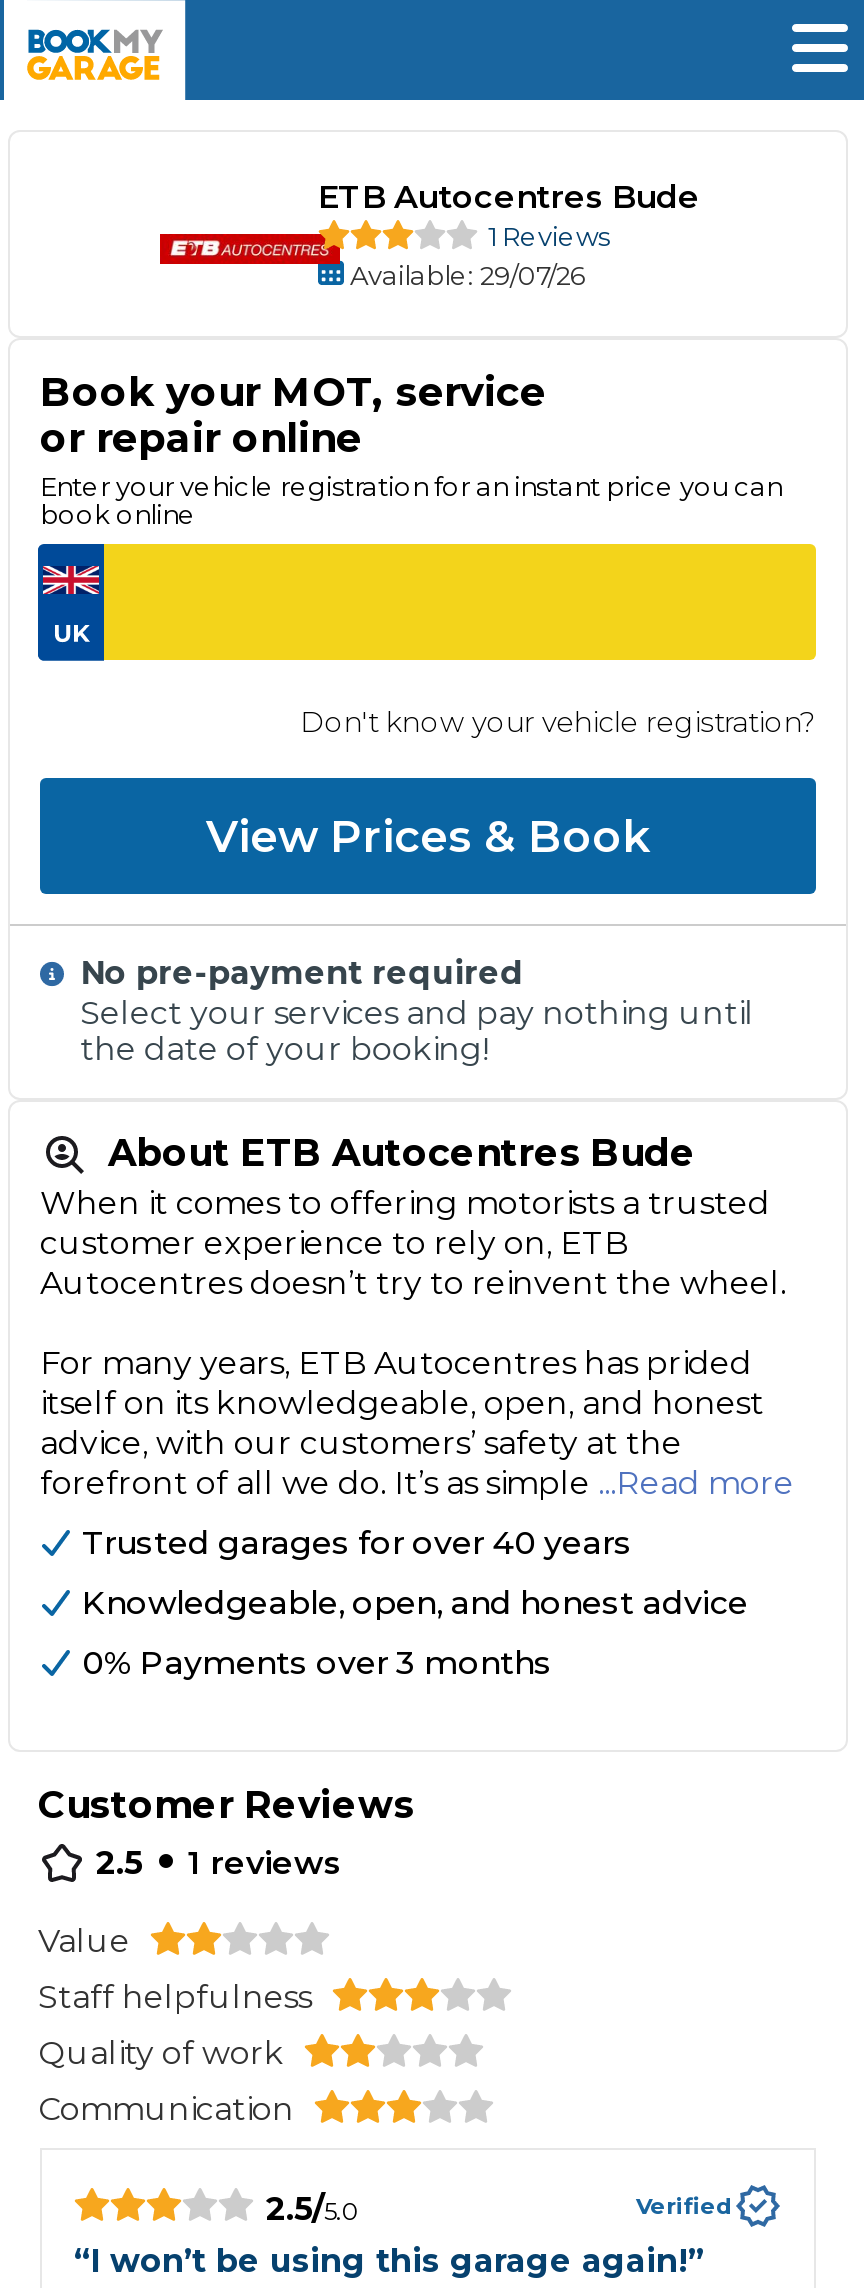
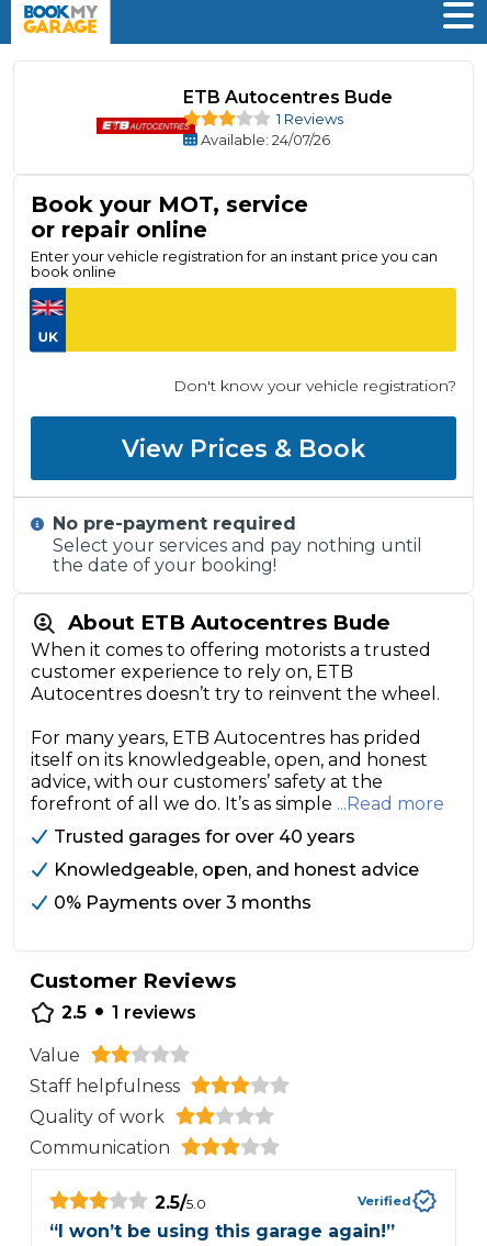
[350,259,586,291] Available: 29/07/26 -> [201,132,330,149] Available: 24/07/26

